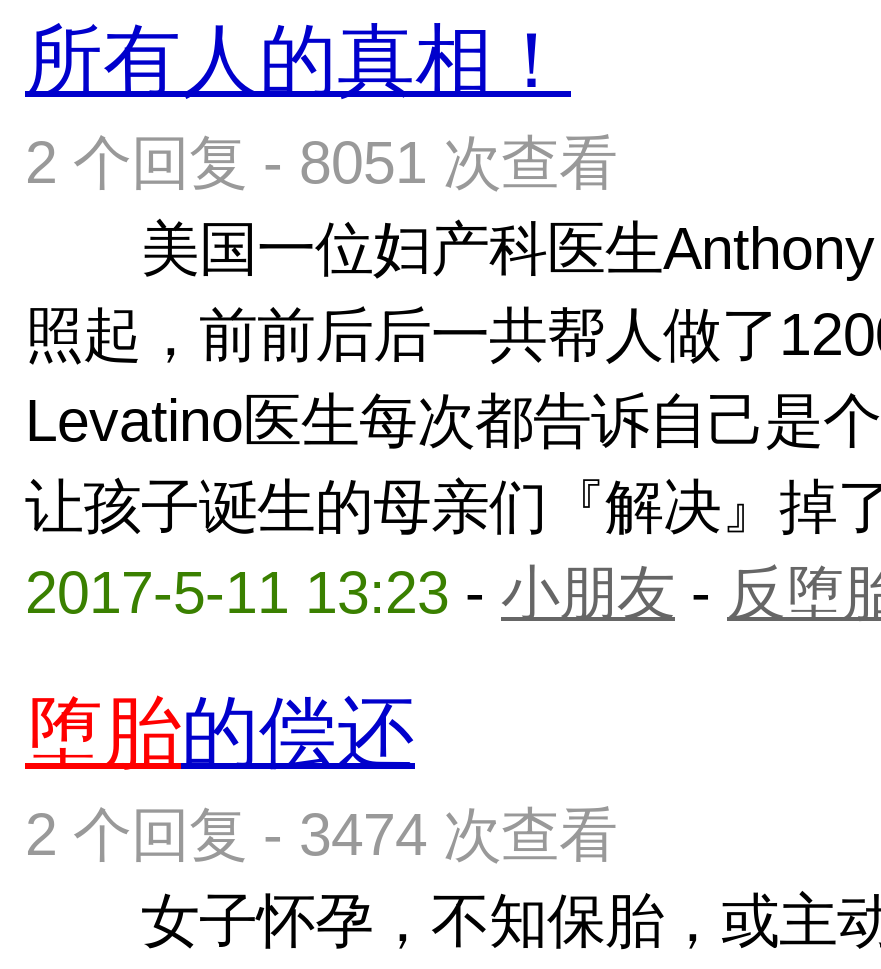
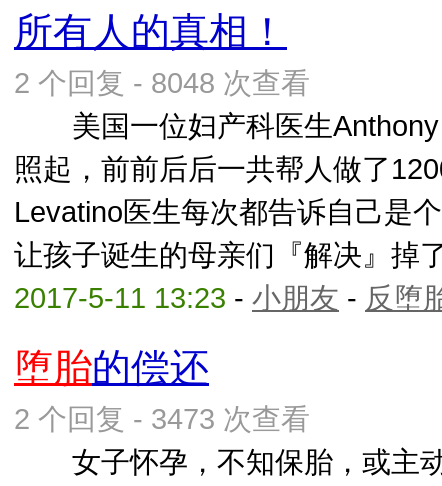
[25,129,617,195] 2 个回复 - 8051 次查看 -> [14,66,310,99] 2 个回复 - 8048 次查看
[25,801,617,867] 2 个回复 - 3474 次查看 -> [14,402,310,435] 2 个回复 - 3473 次查看

